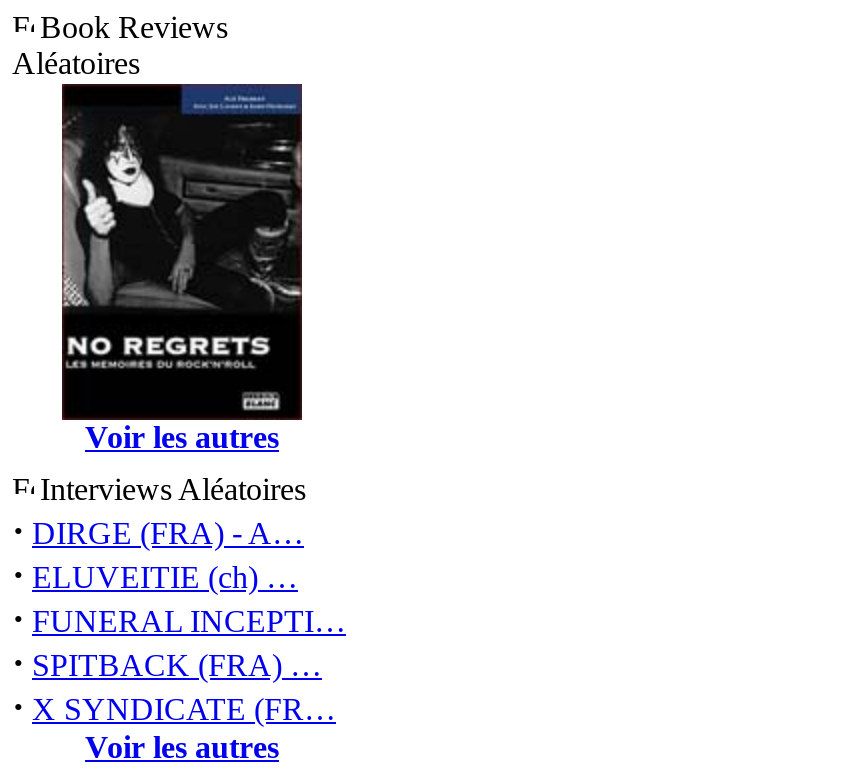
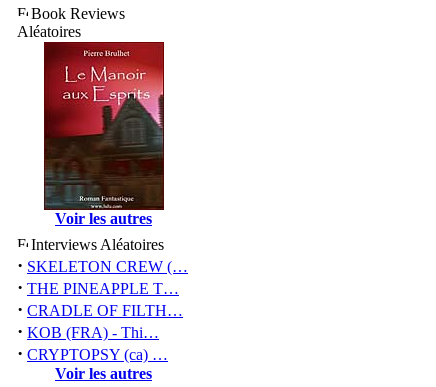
[60,82,306,406] [image] -> [42,41,165,203] [image]
[12,510,346,728] · DIRGE (FRA) - A… | · ELUVEITIE (ch) … | · FUNERAL INCEPTI… | · SPITBACK (FRA) … | · X SYNDICATE (FR… -> [17,255,188,364] · SKELETON CREW (… | · THE PINEAPPLE T… | · CRADLE OF FILTH… | · KOB (FRA) - Thi… | · CRYPTOPSY (ca) …

